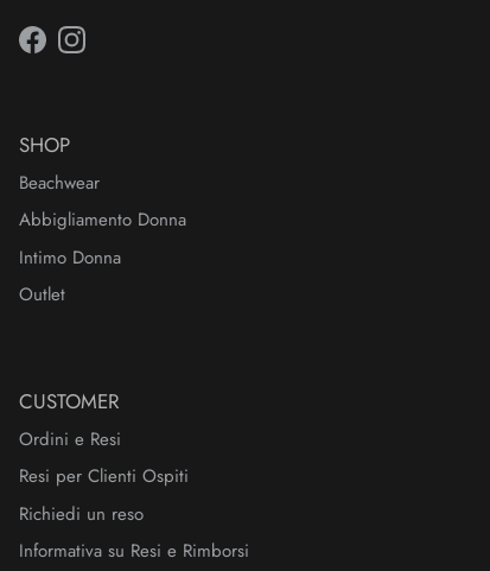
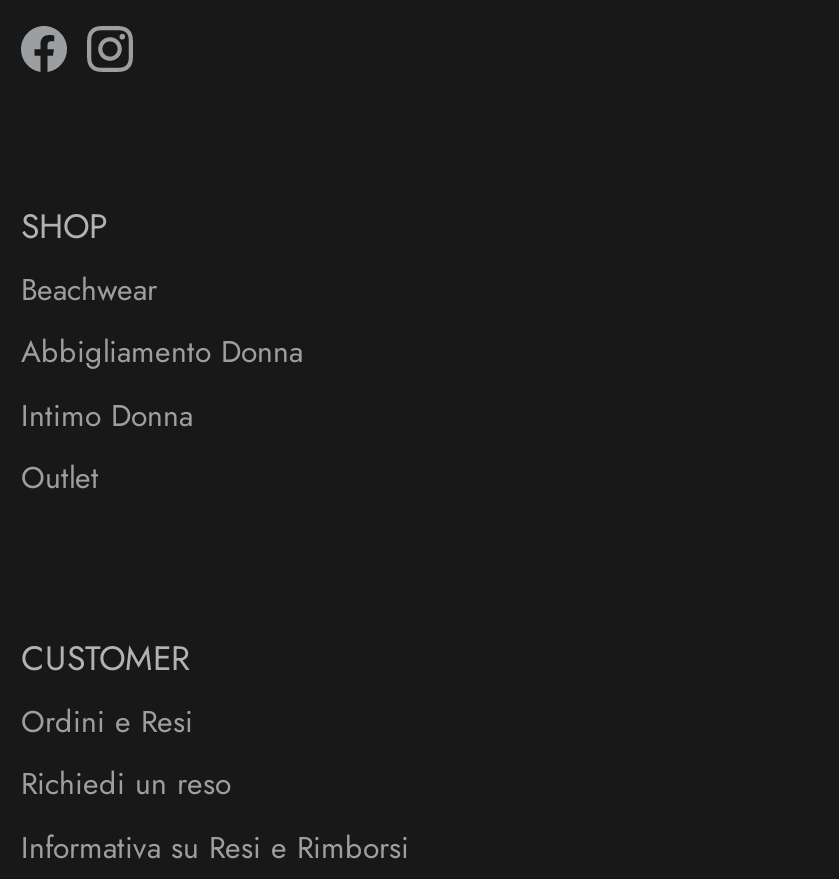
[19,463,189,489] Resi per Clienti Ospiti -> none

